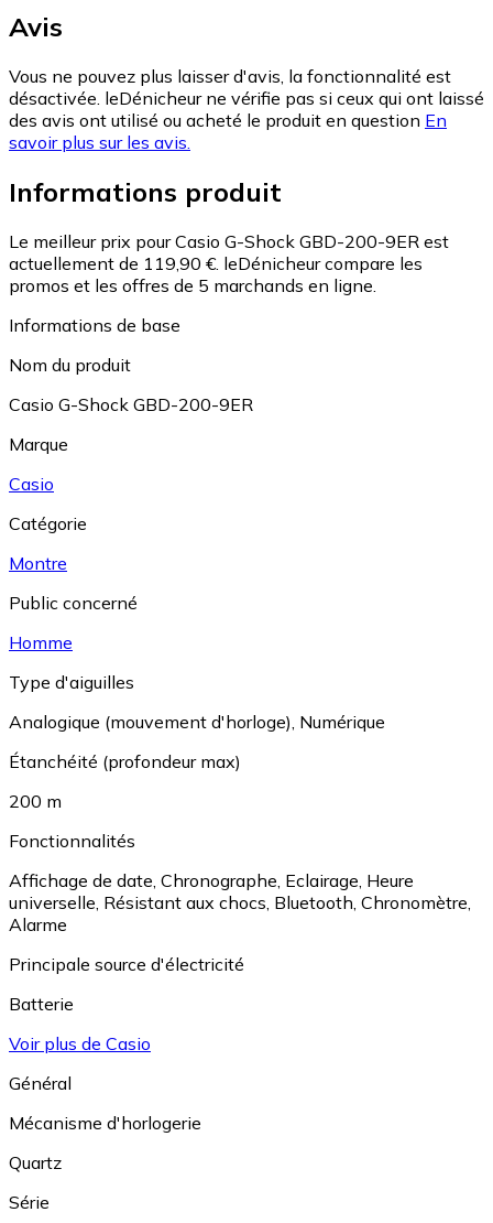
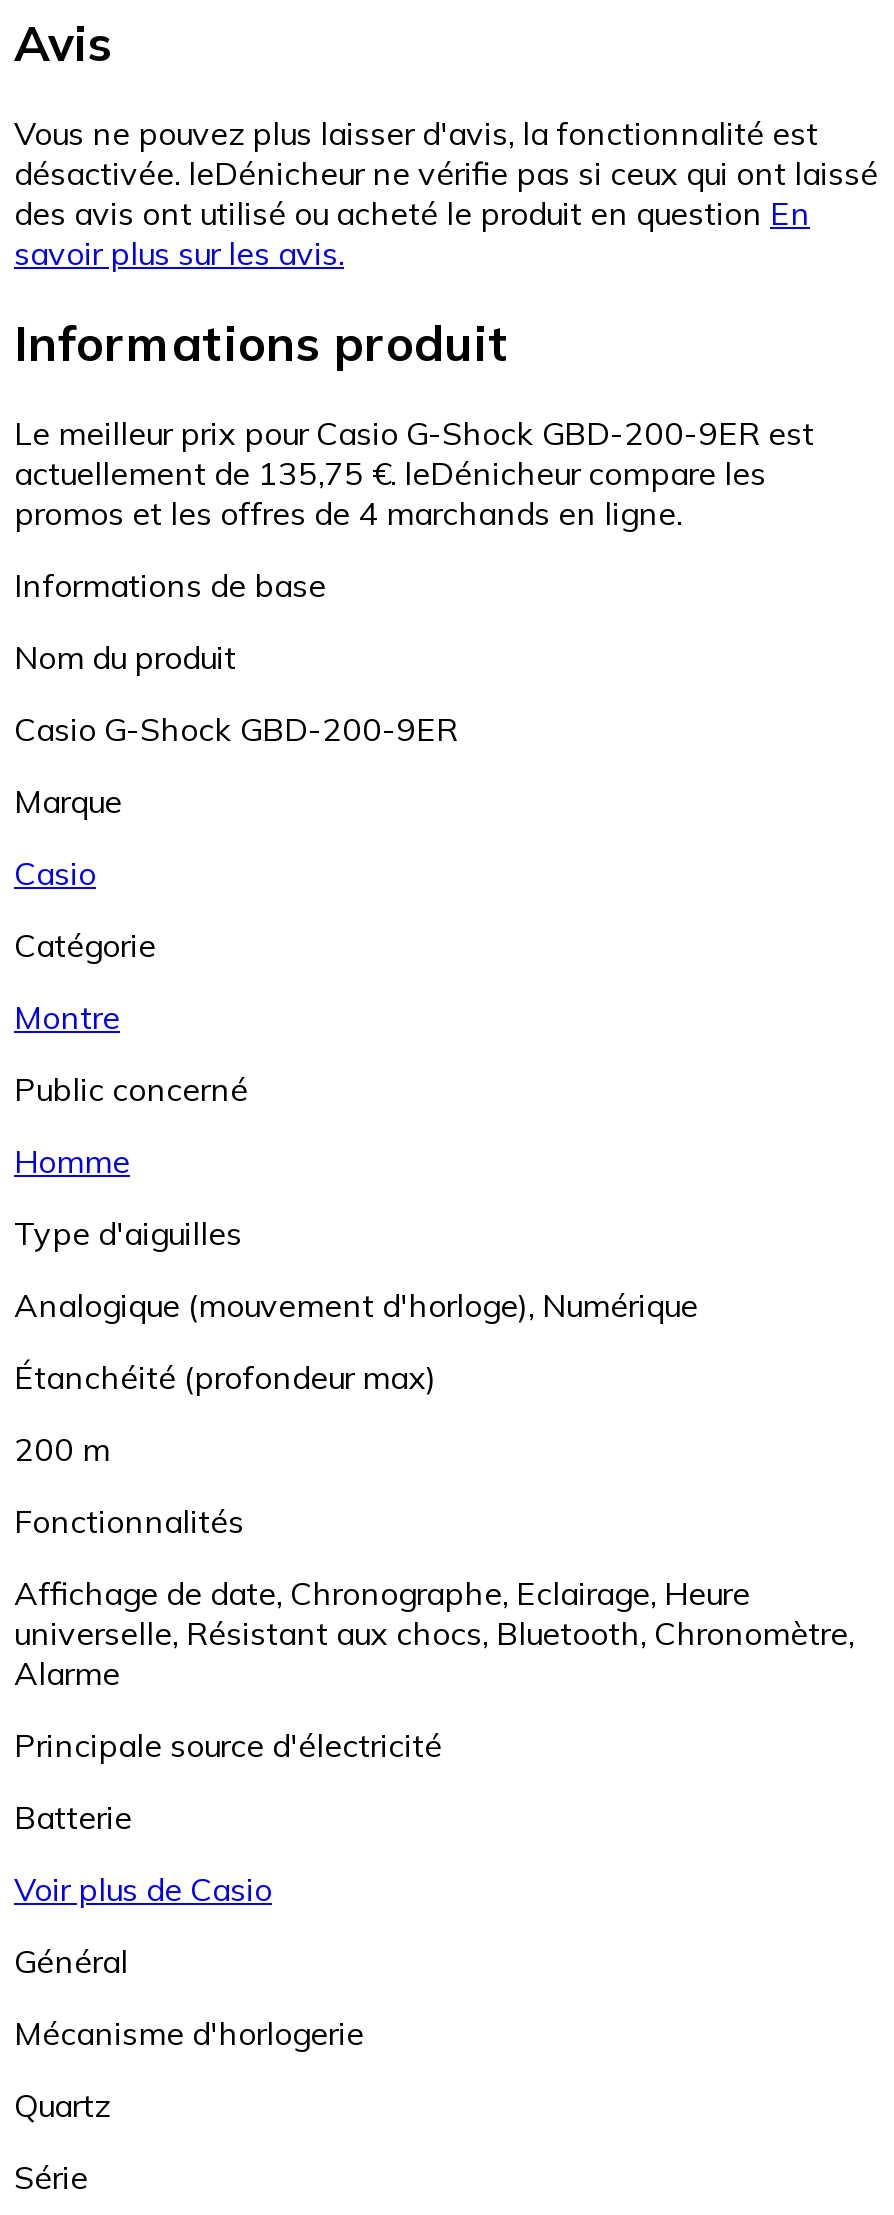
[9,252,423,274] actuellement de 119,90 €. leDénicheur compare les -> [14,453,766,493] actuellement de 135,75 €. leDénicheur compare les
[9,274,376,296] promos et les offres de 5 marchands en ligne. -> [14,493,682,533] promos et les offres de 4 marchands en ligne.

